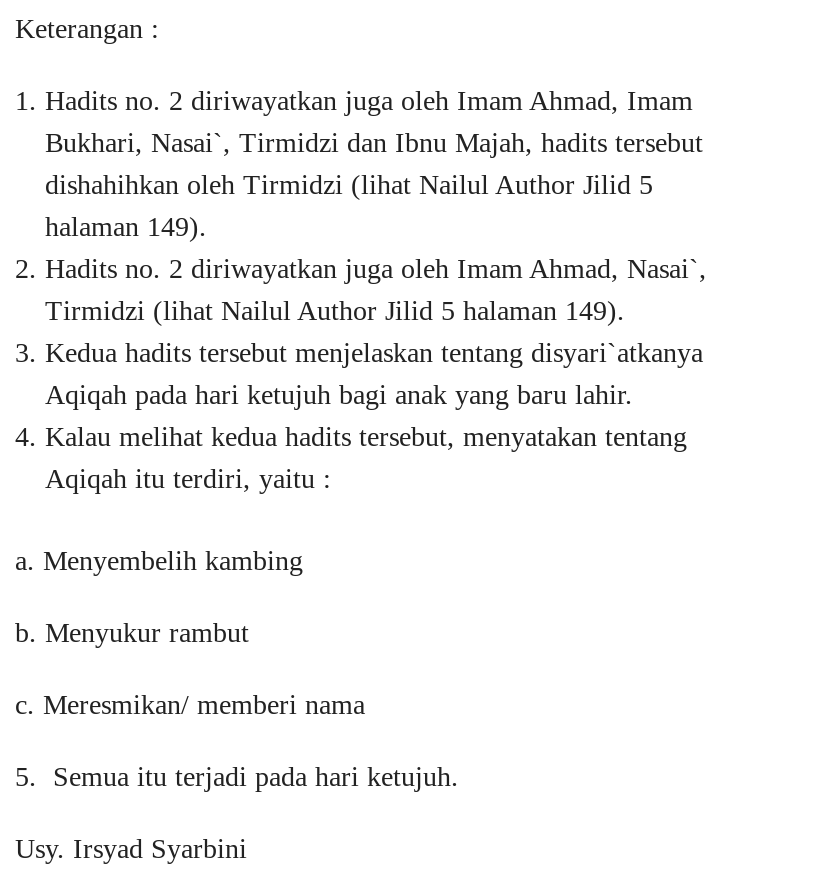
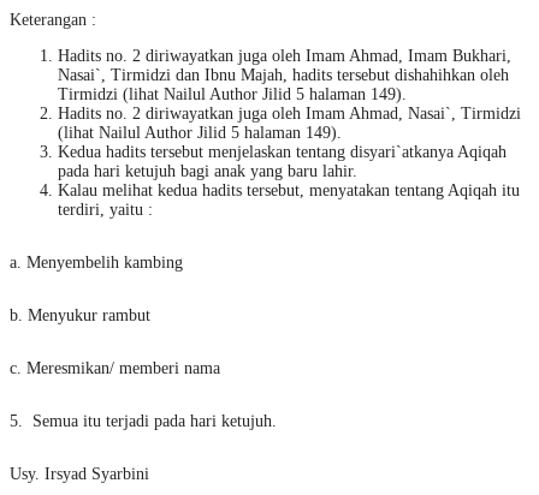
[45,86,707,284] Hadits no. 2 diriwayatkan juga oleh Imam Ahmad, Imam | Bukhari, Nasai`, Tirmidzi dan Ibnu Majah, hadits tersebut | dishahihkan oleh Tirmidzi (lihat Nailul Author Jilid 5 | halaman 149). | Hadits no. 2 diriwayatkan juga oleh Imam Ahmad, Nasai`, -> [58,47,511,84] Hadits no. 2 diriwayatkan juga oleh Imam Ahmad, Imam Bukhari, | Nasai`, Tirmidzi dan Ibnu Majah, hadits tersebut dishahihkan oleh
moved [45,296,625,326] -> [58,85,407,103]: Tirmidzi (lihat Nailul Author Jilid 5 halaman 149).
[45,338,703,494] Kedua hadits tersebut menjelaskan tentang disyari`atkanya | Aqiqah pada hari ketujuh bagi anak yang baru lahir. | Kalau melihat kedua hadits tersebut, menyatakan tentang | Aqiqah itu terdiri, yaitu : -> [58,104,521,218] Hadits no. 2 diriwayatkan juga oleh Imam Ahmad, Nasai`, Tirmidzi | (lihat Nailul Author Jilid 5 halaman 149). | Kedua hadits tersebut menjelaskan tentang disyari`atkanya Aqiqah | pada hari ketujuh bagi anak yang baru lahir. | Kalau melihat kedua hadits tersebut, menyatakan tentang Aqiqah itu | terdiri, yaitu :
moved [15,546,303,576] -> [10,253,183,271]: a. Menyembelih kambing
moved [15,618,249,648] -> [10,306,150,324]: b. Menyukur rambut
moved [15,690,365,720] -> [10,359,220,377]: c. Meresmikan/ memberi nama

